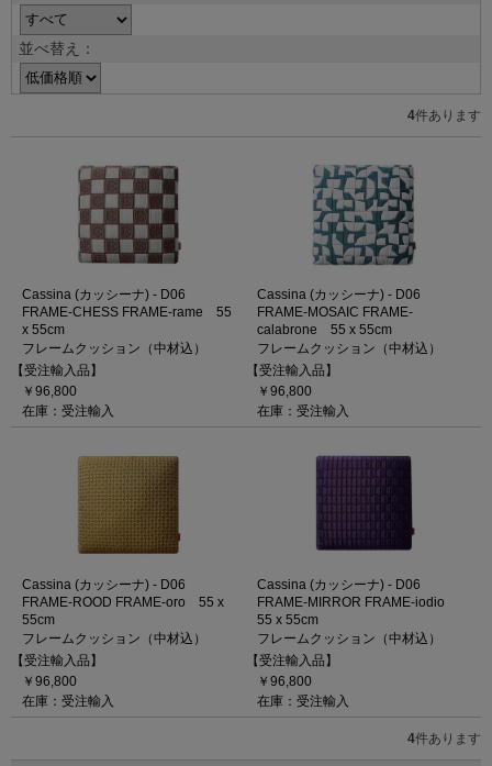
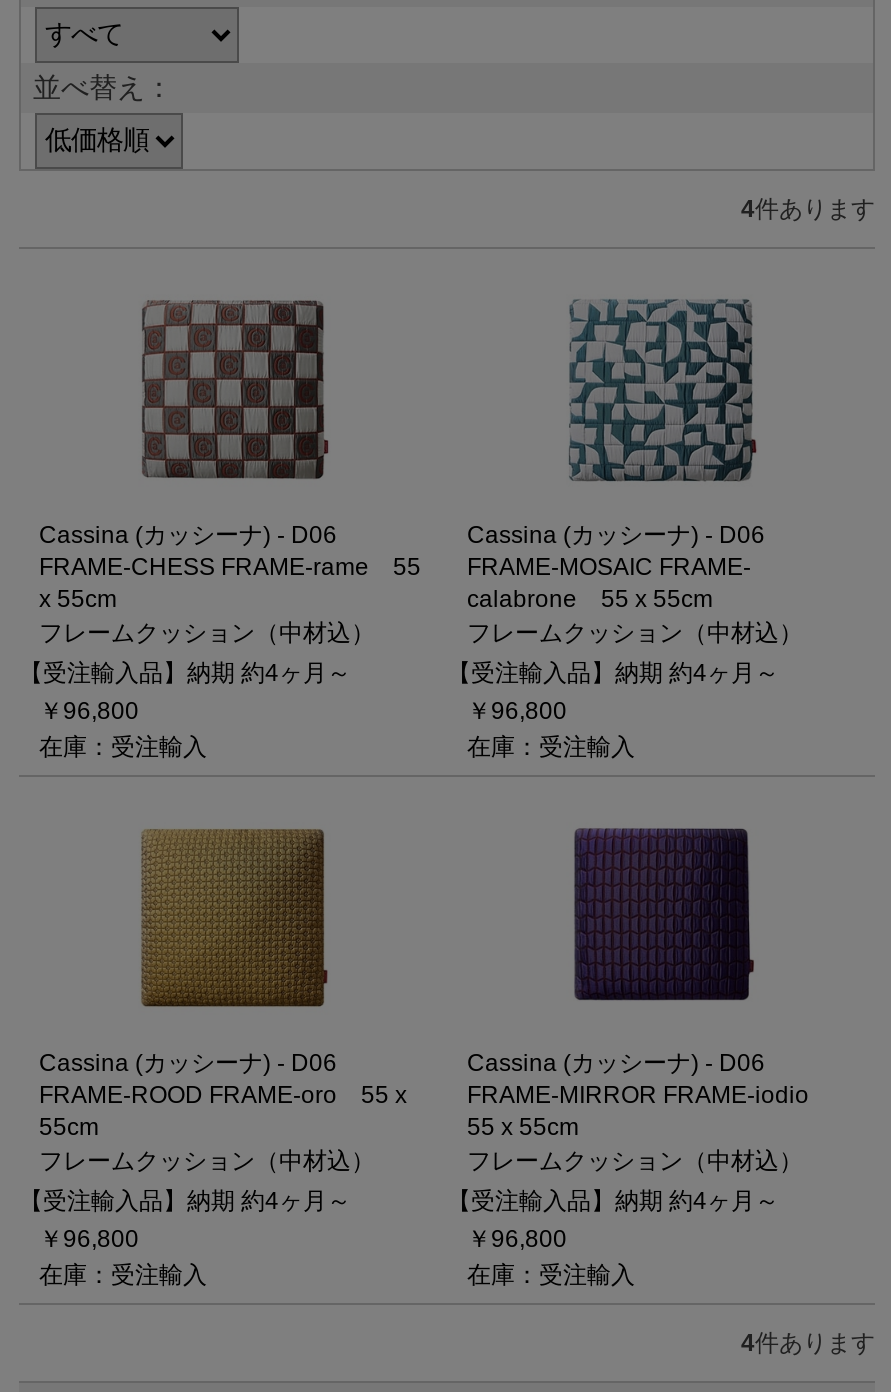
[11,362,103,378] 【受注輸入品】 -> [19,658,351,686] 【受注輸入品】納期 約4ヶ月～
[246,362,338,378] 【受注輸入品】 -> [447,658,779,686] 【受注輸入品】納期 約4ヶ月～
[11,652,103,668] 【受注輸入品】 -> [19,1186,351,1214] 【受注輸入品】納期 約4ヶ月～
[246,652,338,668] 【受注輸入品】 -> [447,1186,779,1214] 【受注輸入品】納期 約4ヶ月～

